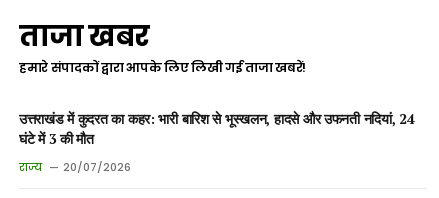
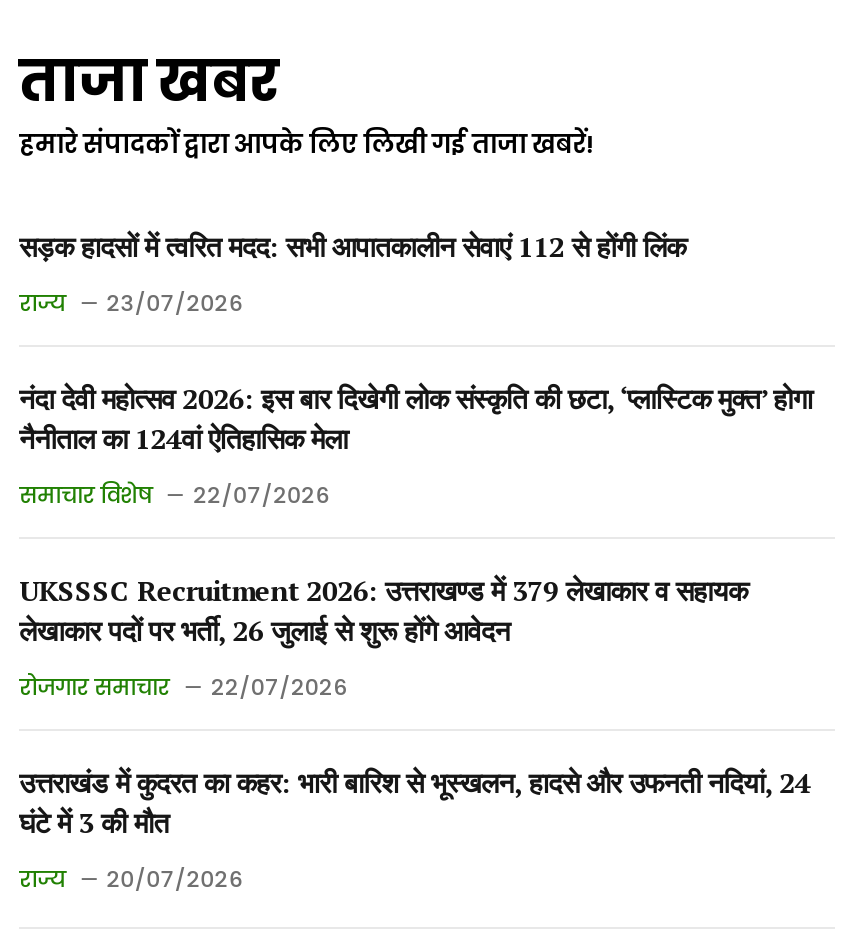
none -> [19,227,812,703] सड़क हादसों में त्वरित मदद: सभी आपातकालीन सेवाएं 112 से होंगी लिंक | राज्य | 23/07/2026 | नंदा देवी महोत्सव 2026: इस बार दिखेगी लोक संस्कृति की छटा, ‘प्लास्टिक मुक्त’ होगा | नैनीताल का 124वां ऐतिहासिक मेला | समाचार विशेष | 22/07/2026 | UKSSSC Recruitment 2026: उत्तराखण्ड में 379 लेखाकार व सहायक | लेखाकार पदों पर भर्ती, 26 जुलाई से शुरू होंगे आवेदन | रोजगार समाचार | 22/07/2026

